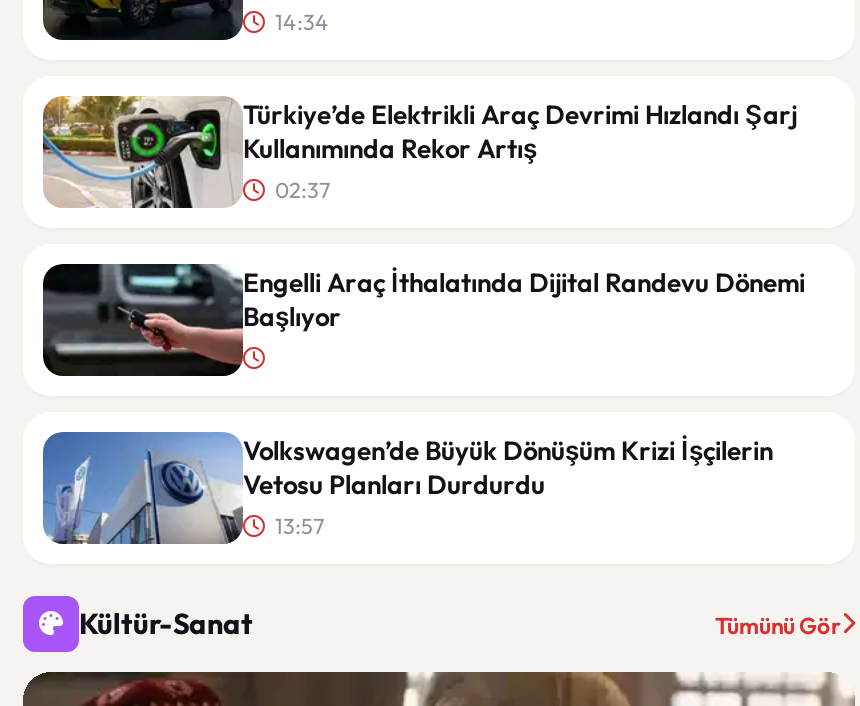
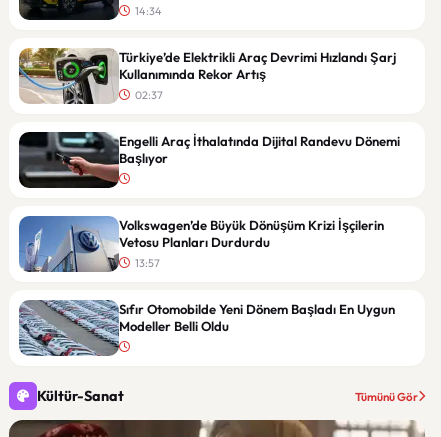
none -> [19,300,395,357] [image] | Sıfır Otomobilde Yeni Dönem Başladı En Uygun | Modeller Belli Oldu

